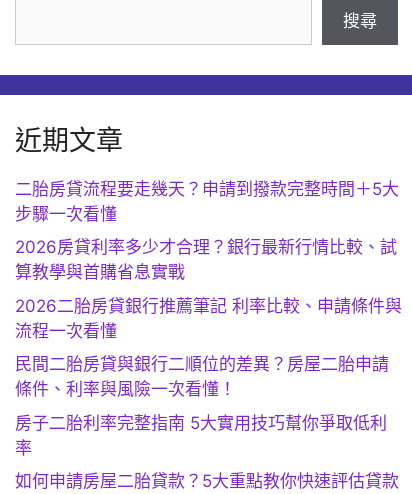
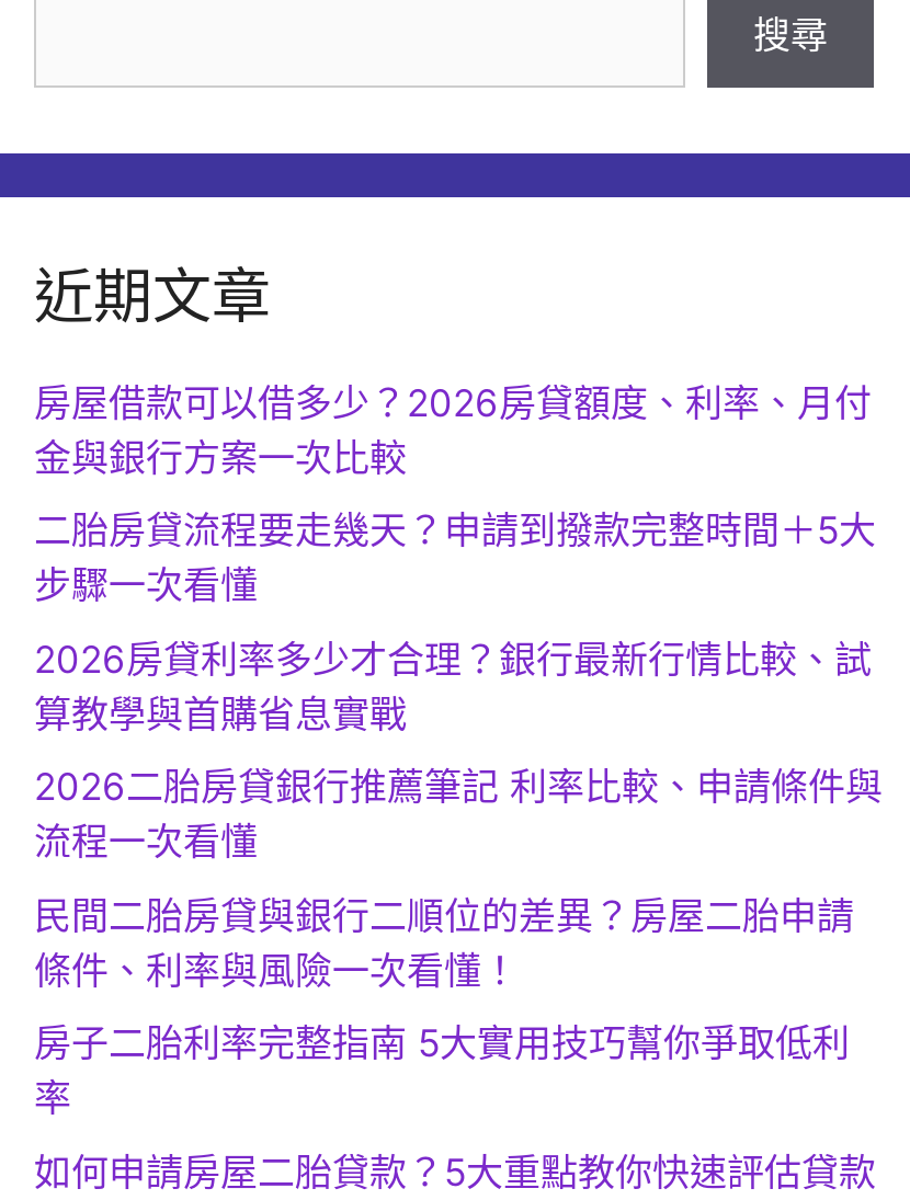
none -> [34,381,872,479] 房屋借款可以借多少？2026房貸額度、利率、月付 | 金與銀行方案一次比較

